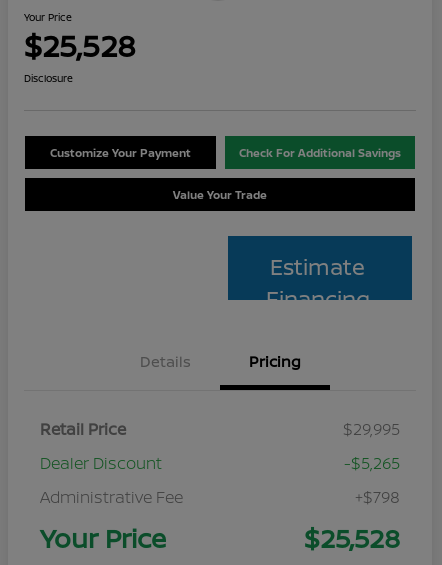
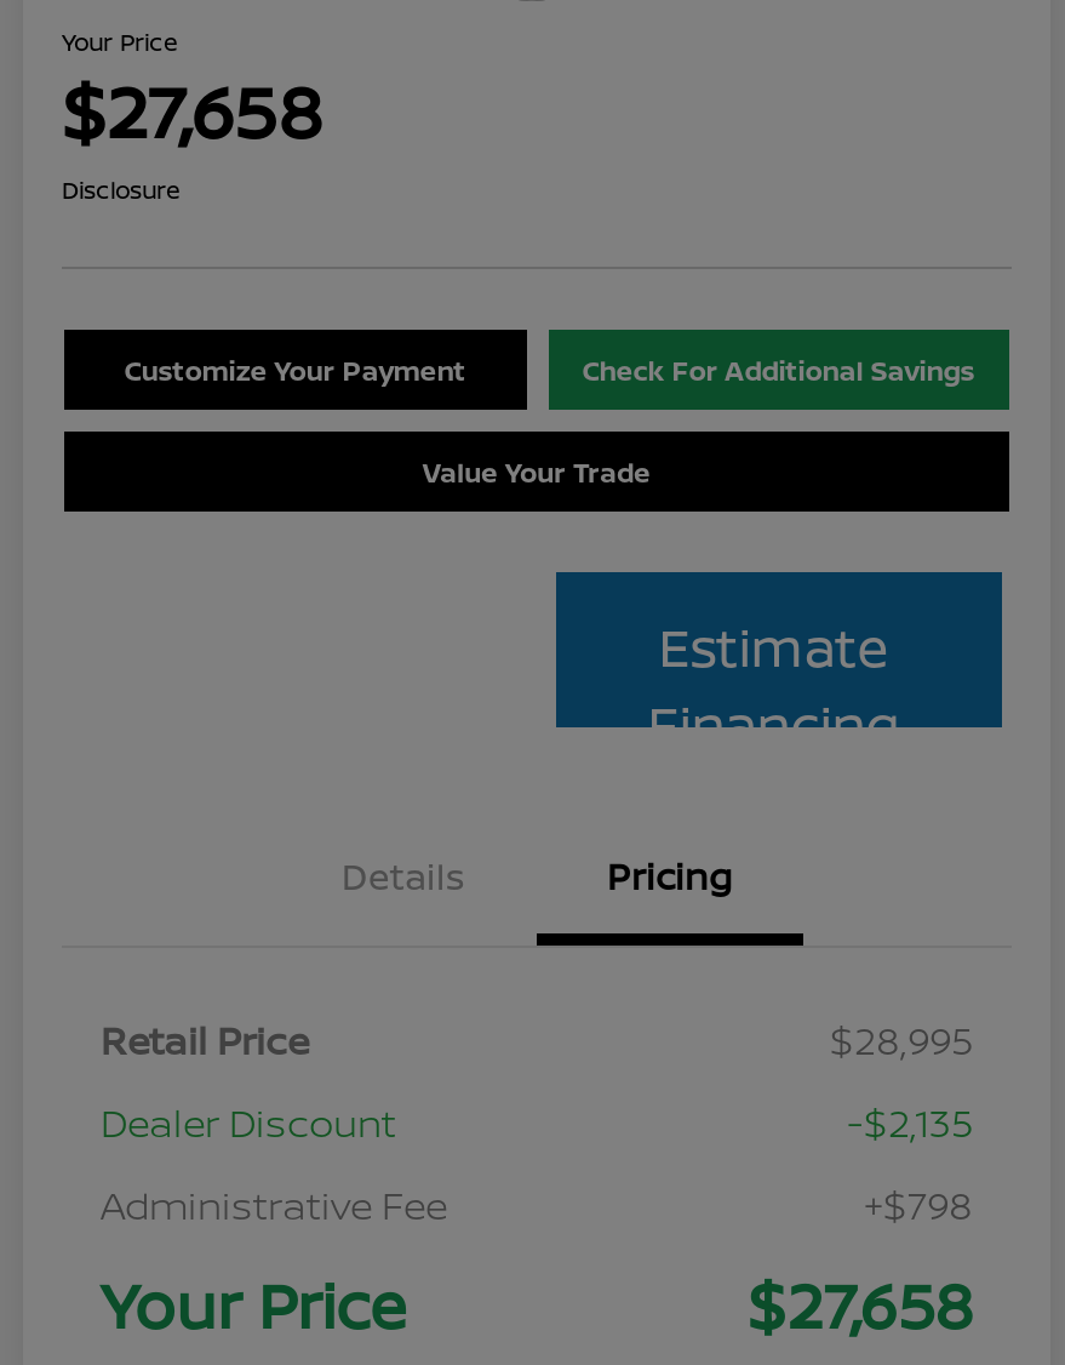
[24,25,136,66] $25,528 -> [62,61,323,161] $27,658
[343,418,400,440] $29,995 -> [830,1014,973,1067] $28,995
[344,452,400,474] -$5,265 -> [847,1096,973,1150] -$2,135
[304,520,400,556] $25,528 -> [748,1261,973,1349] $27,658

